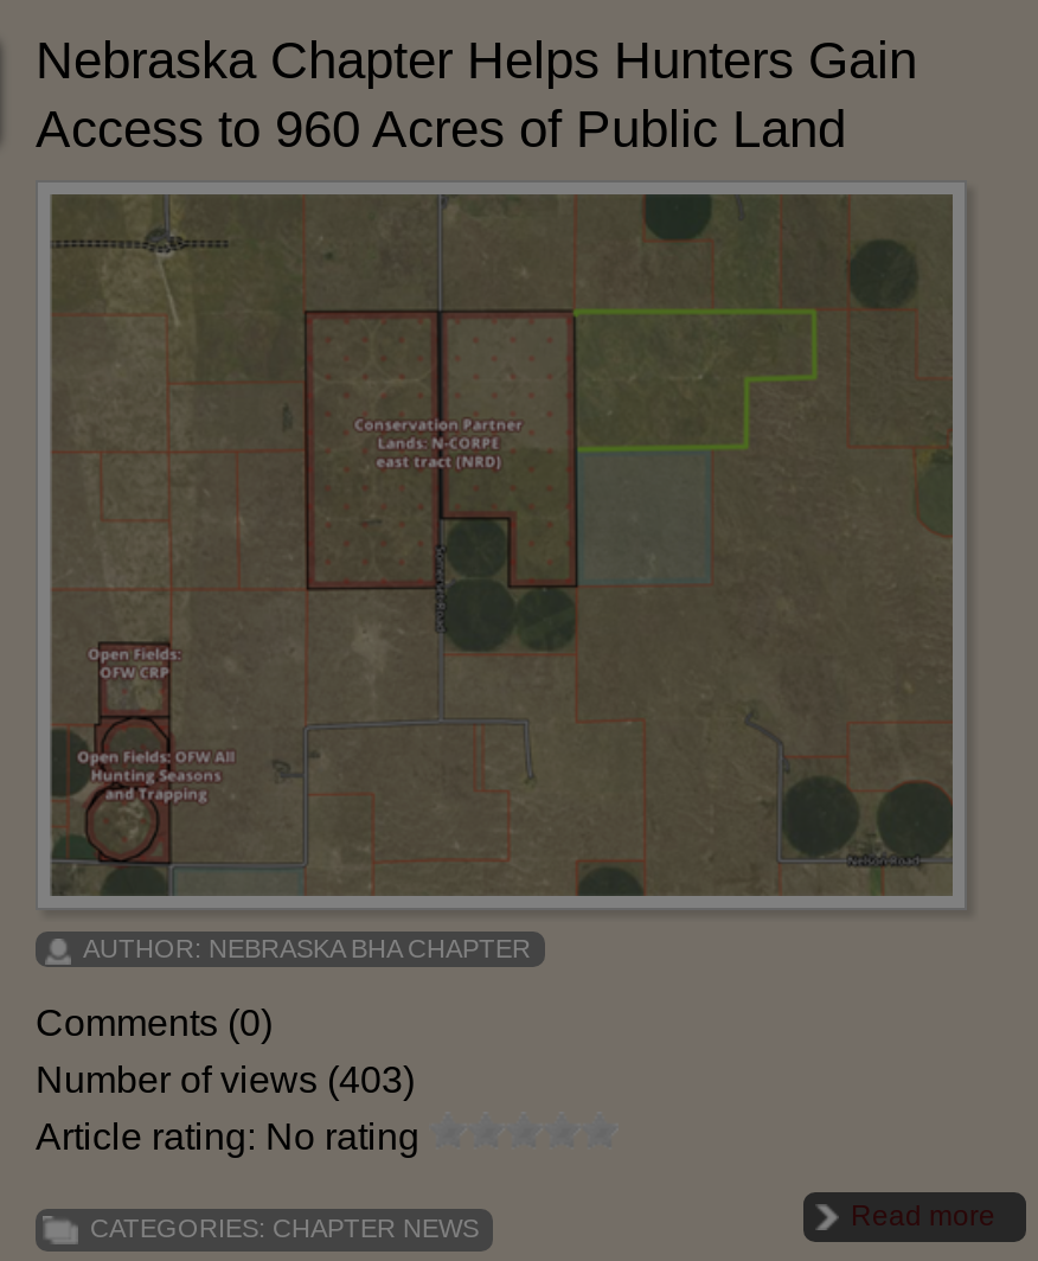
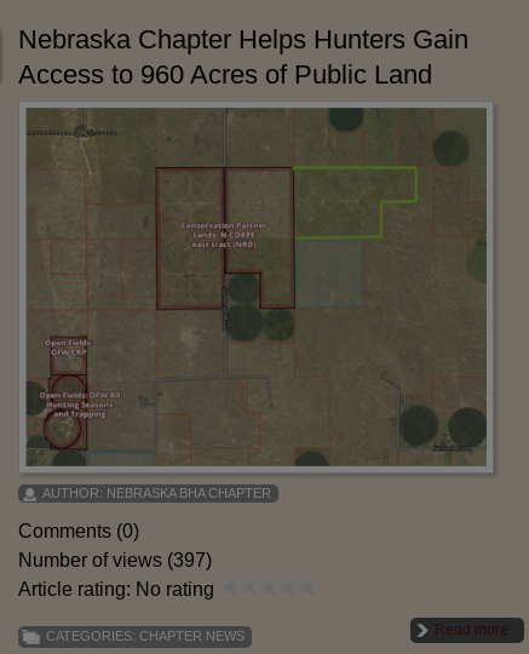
[36,1061,415,1101] Number of views (403) -> [18,550,212,570] Number of views (397)

